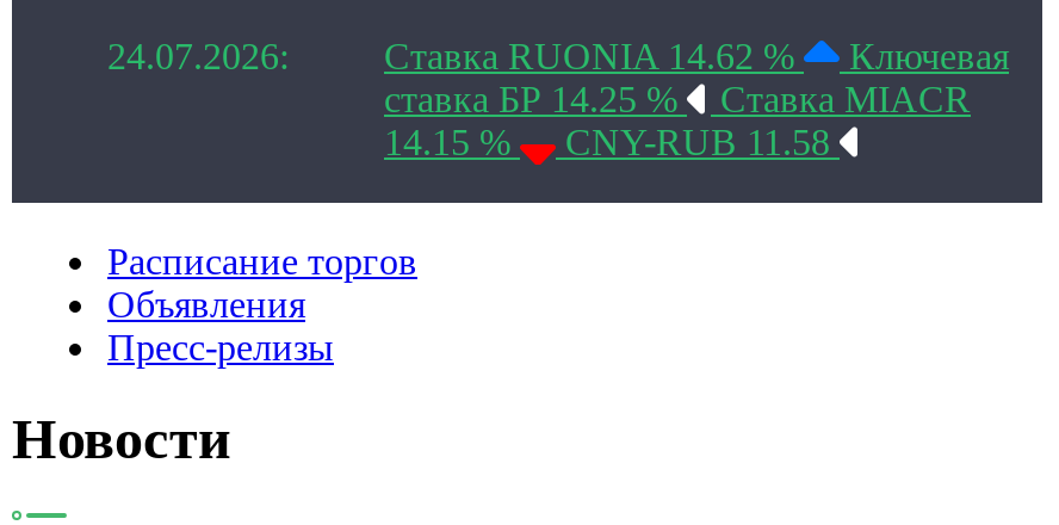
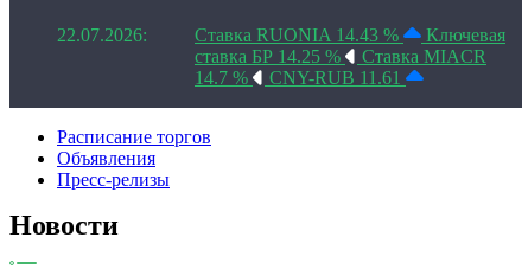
[107,36,289,77] 24.07.2026: -> [57,25,147,45] 22.07.2026:
[384,36,804,77] Ставка RUONIA 14.62 % -> [195,25,403,45] Ставка RUONIA 14.43 %
[384,122,520,163] 14.15 % -> [195,68,253,88] 14.7 %
[565,122,840,163] CNY-RUB 11.58 -> [269,68,406,88] CNY-RUB 11.61

